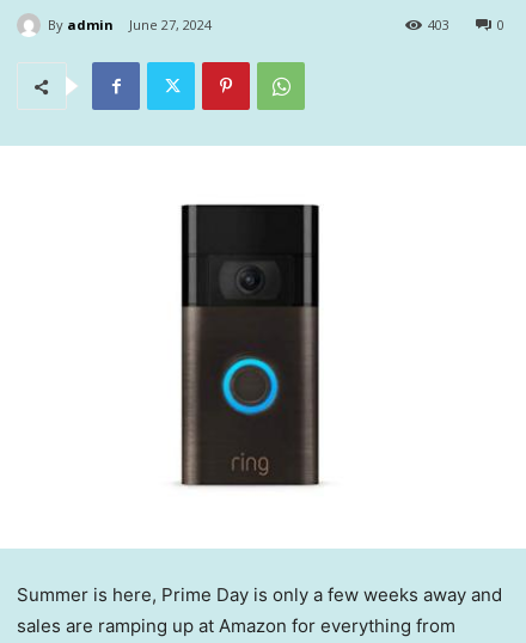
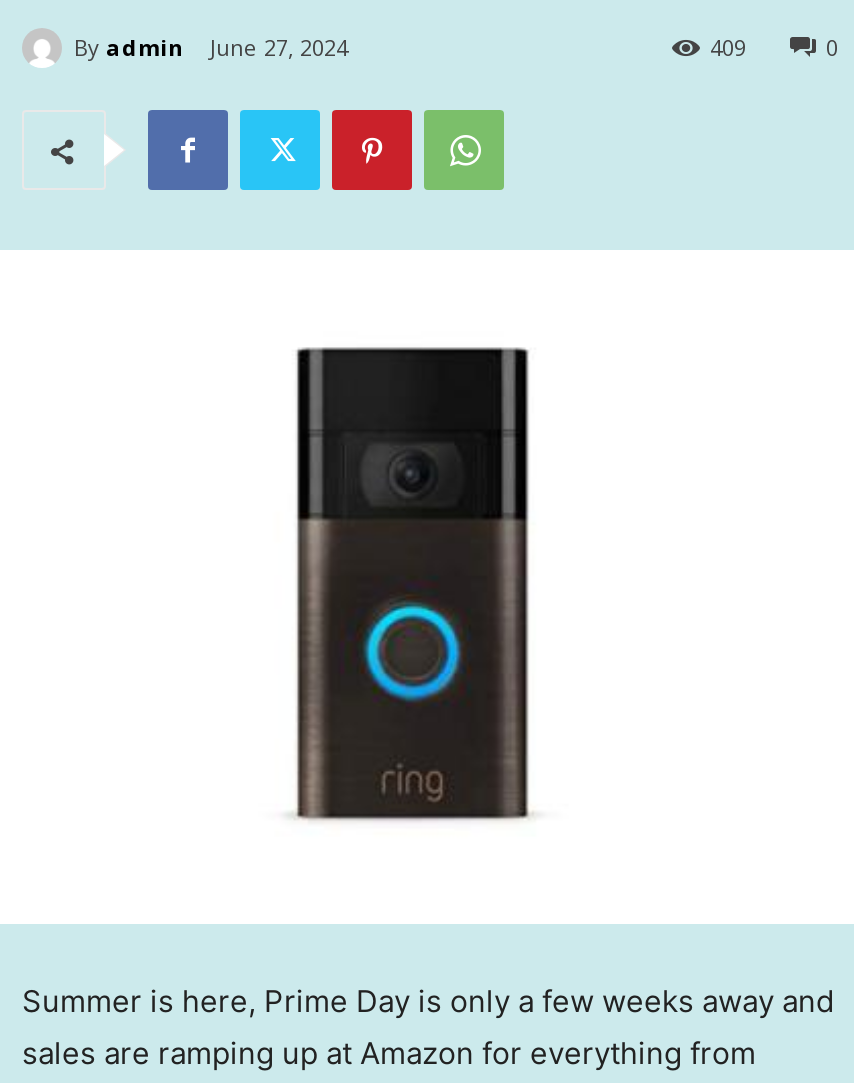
[428,16,449,34] 403 -> [710,33,746,63] 409

